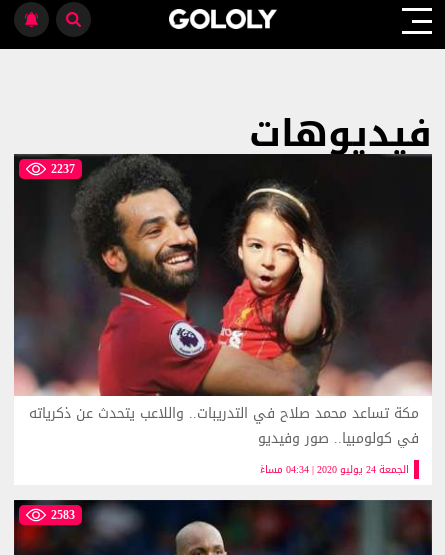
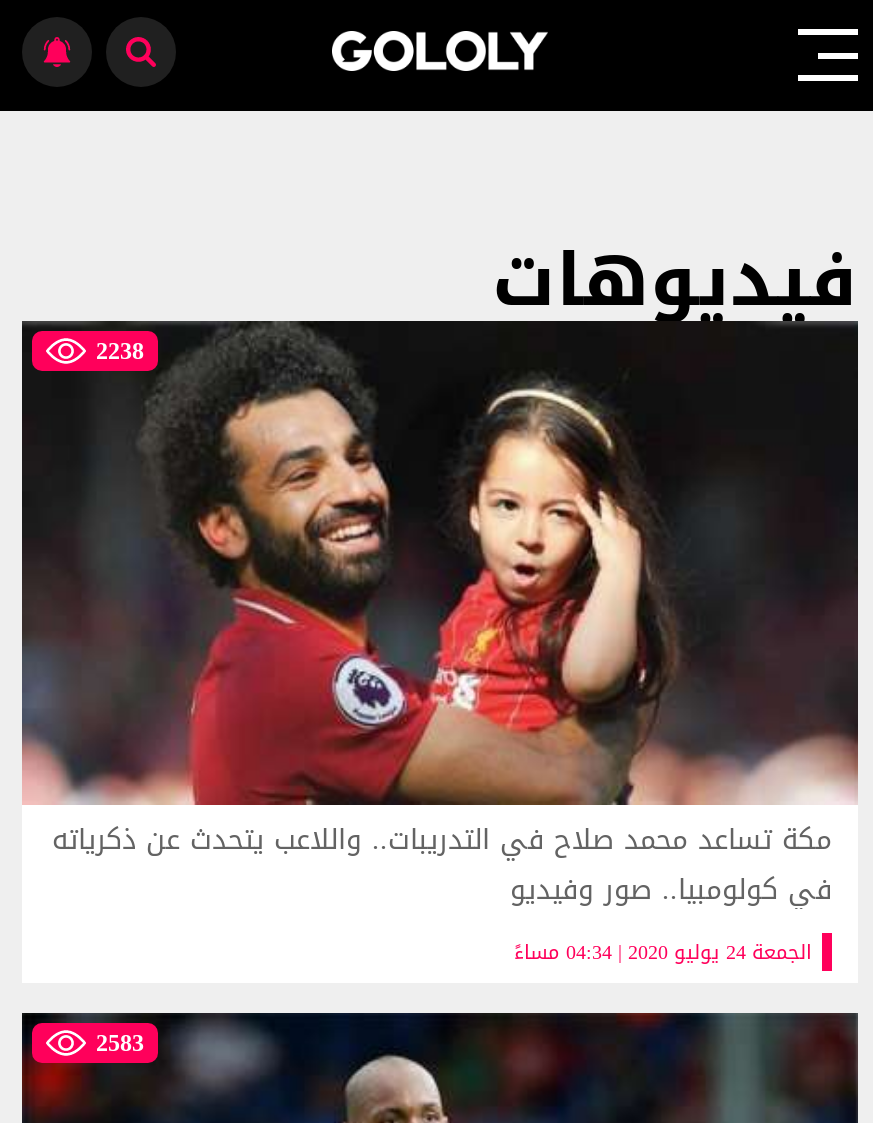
[51,158,75,180] 2237 -> [96,329,144,373] 2238

